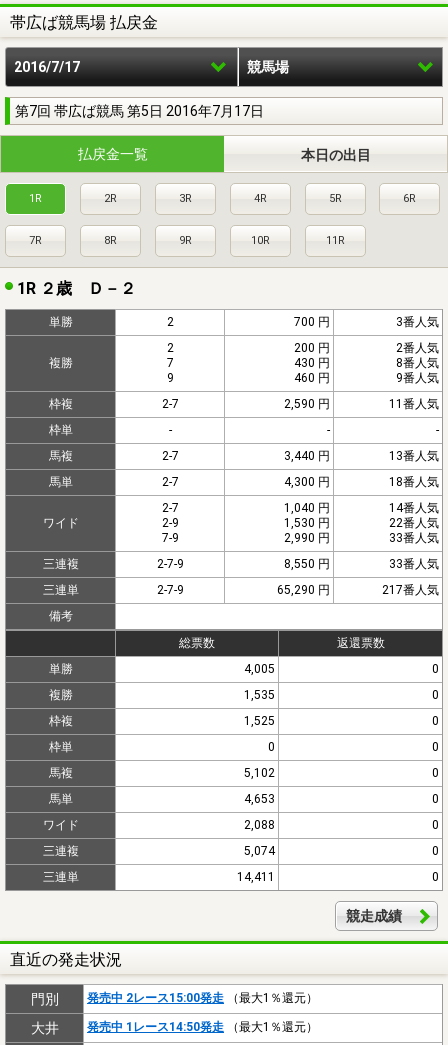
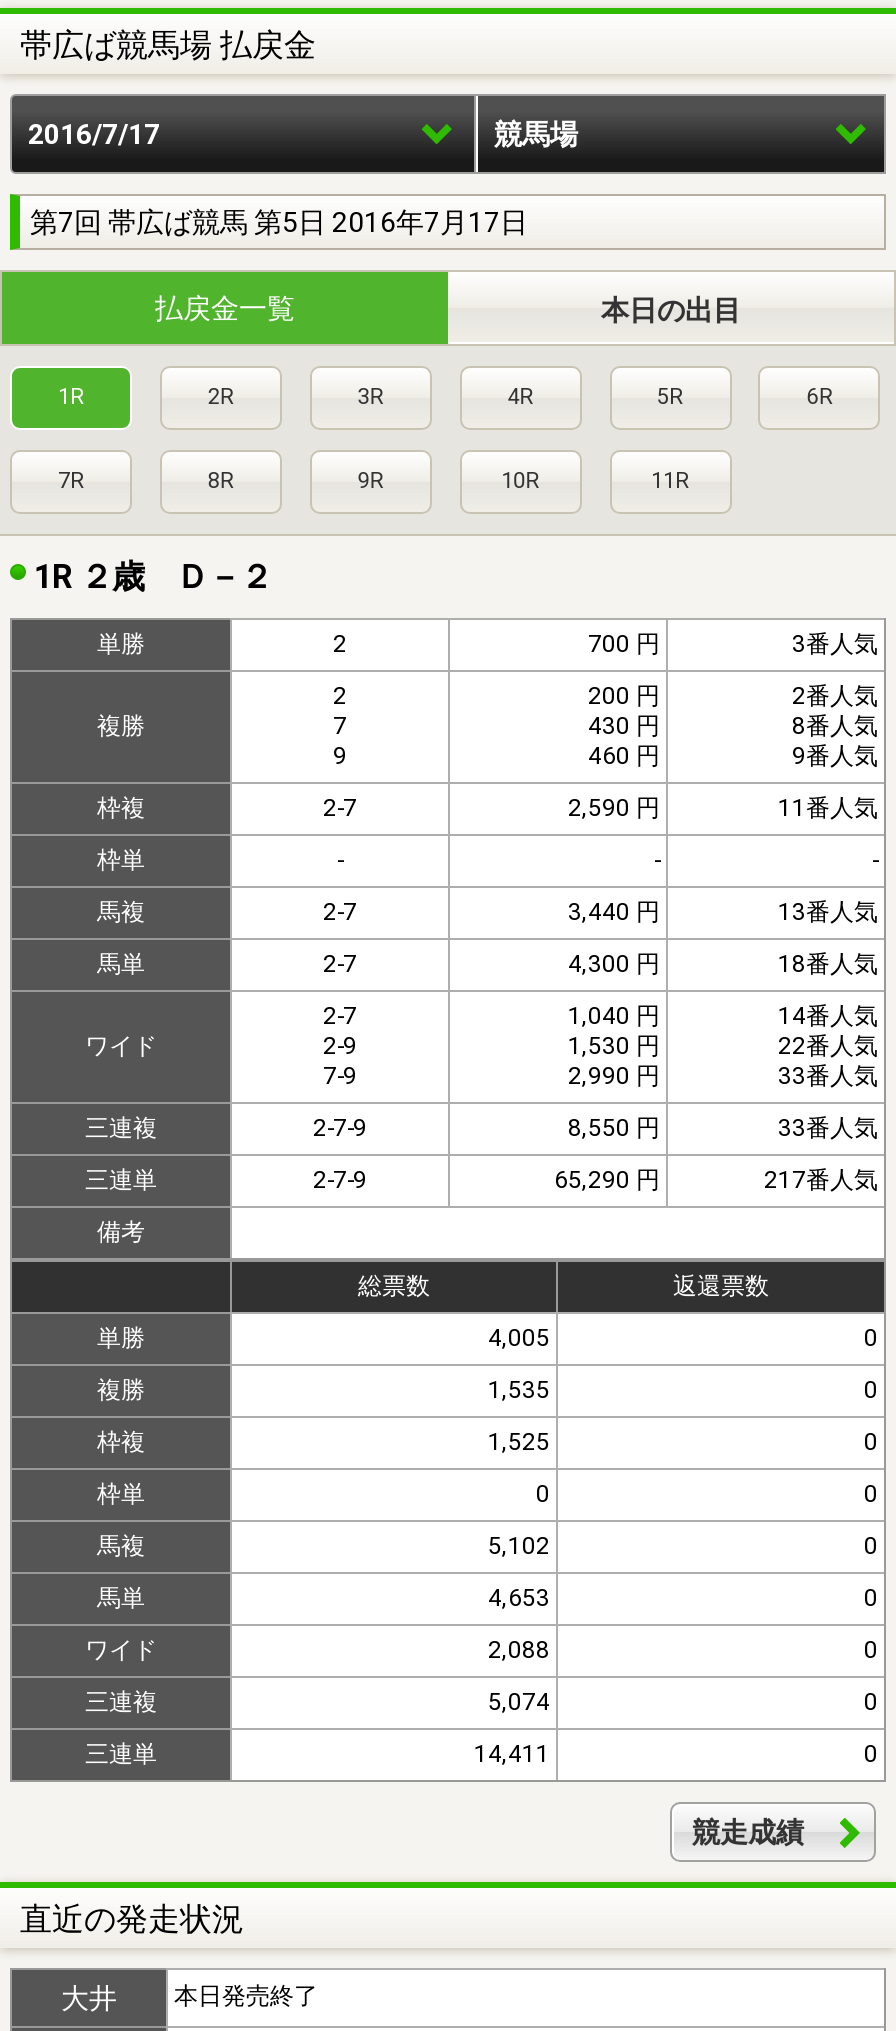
[30,991,318,1007] 門別 | 発売中 2レース15:00発走（最大1％還元） -> none
[87,1020,318,1034] 発売中 1レース14:50発走（最大1％還元） -> [174,1982,318,2010] 本日発売終了

